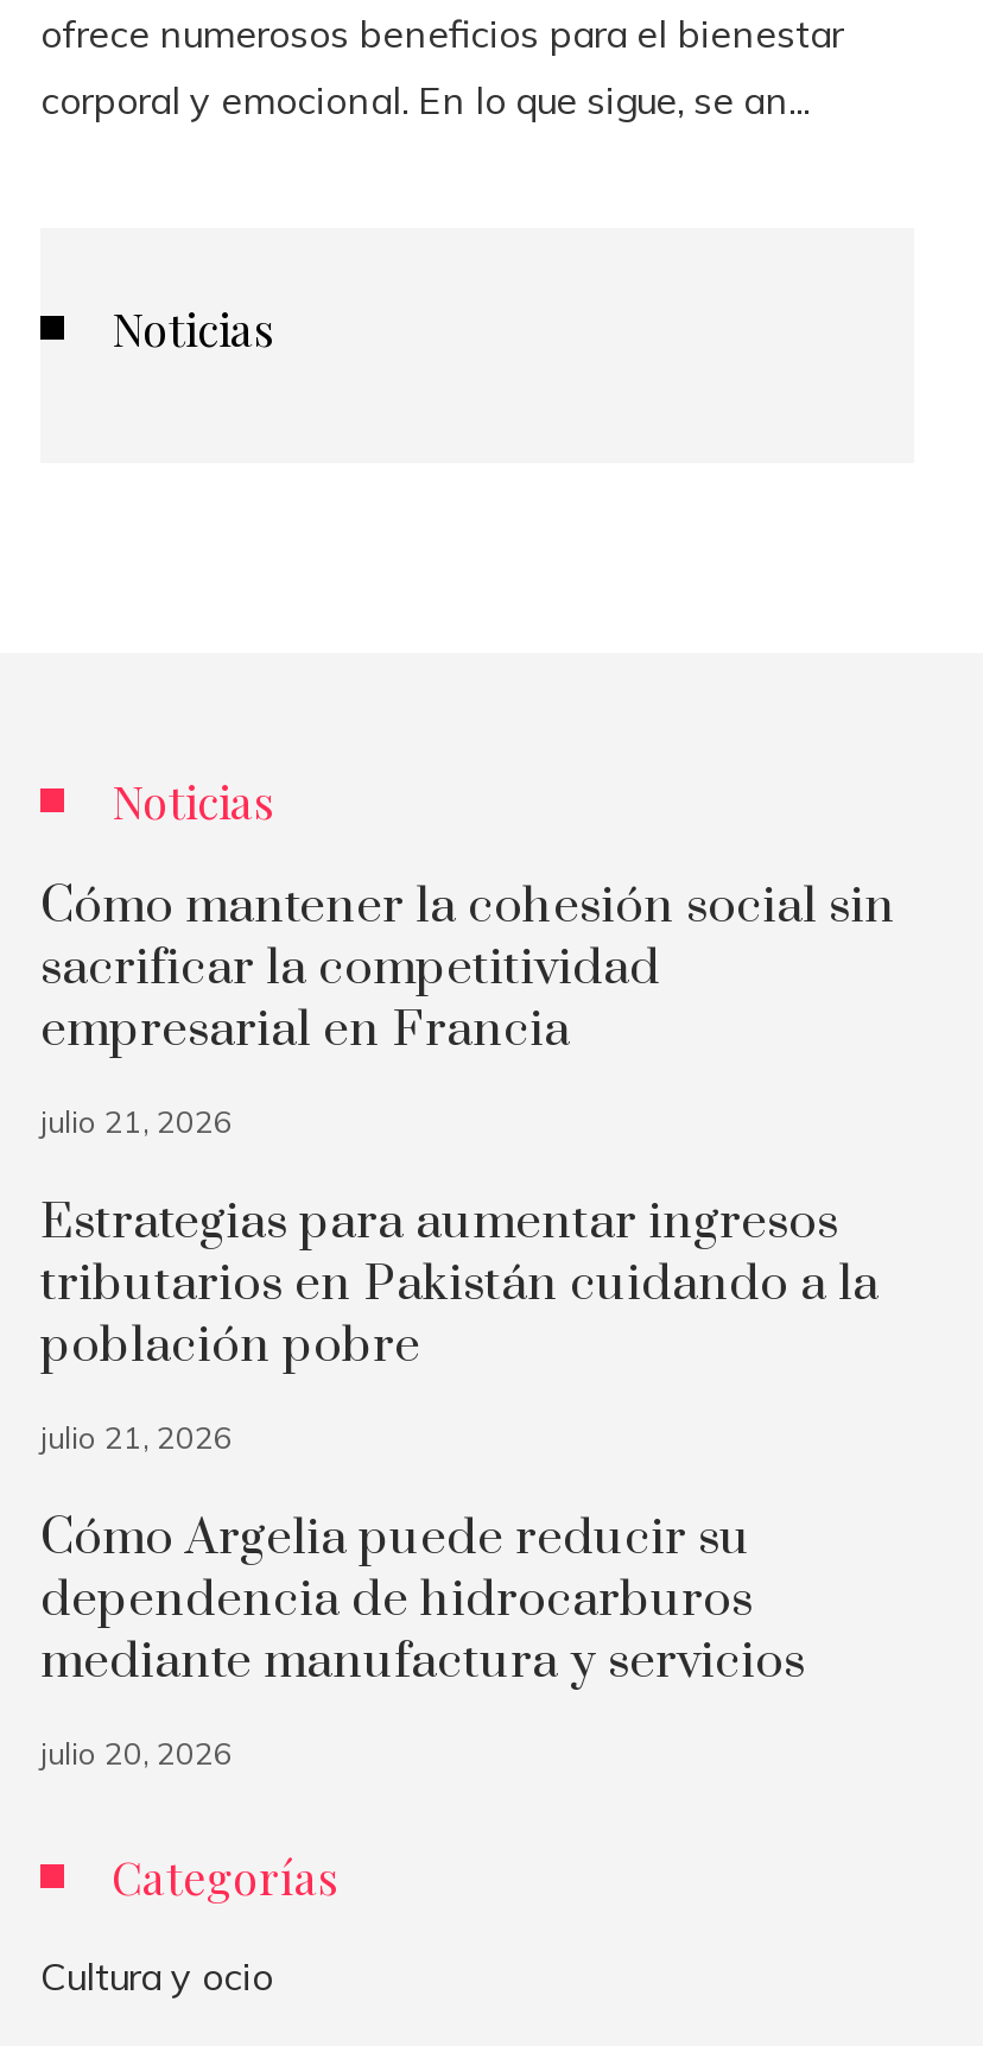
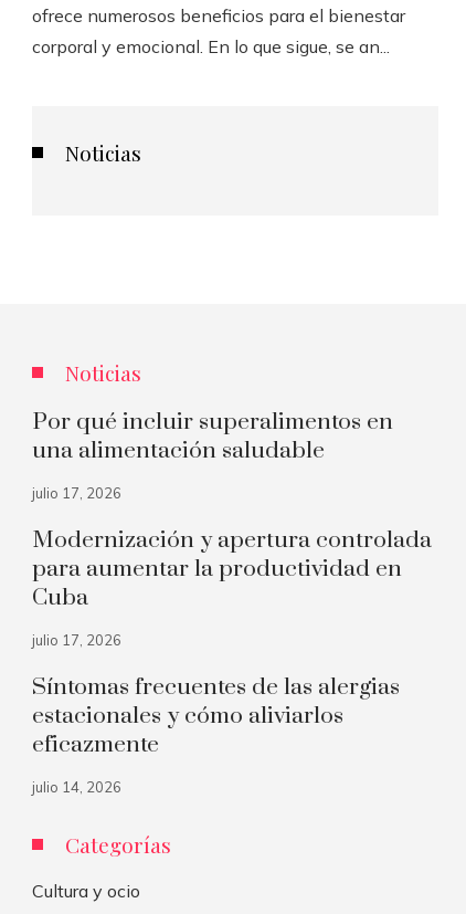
[40,877,895,1062] Cómo mantener la cohesión social sin | sacrificar la competitividad | empresarial en Francia -> [32,408,393,466] Por qué incluir superalimentos en | una alimentación saludable
[40,1103,233,1141] julio 21, 2026 -> [32,484,121,502] julio 17, 2026
[40,1193,879,1378] Estrategias para aumentar ingresos | tributarios en Pakistán cuidando a la | población pobre -> [32,526,432,613] Modernización y apertura controlada | para aumentar la productividad en | Cuba
[40,1419,233,1457] julio 21, 2026 -> [32,631,121,649] julio 17, 2026
[40,1509,805,1694] Cómo Argelia puede reducir su | dependencia de hidrocarburos | mediante manufactura y servicios -> [32,673,400,760] Síntomas frecuentes de las alergias | estacionales y cómo aliviarlos | eficazmente
[40,1734,233,1772] julio 20, 2026 -> [32,778,121,796] julio 14, 2026

